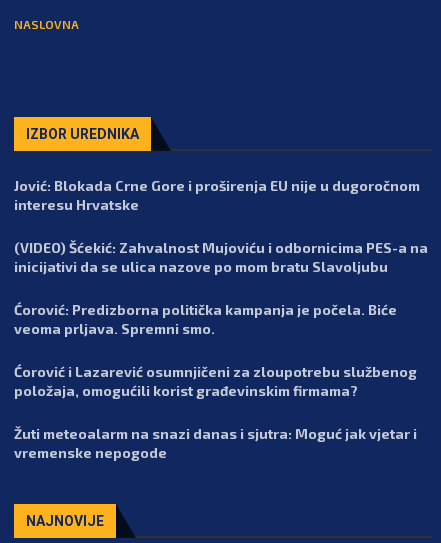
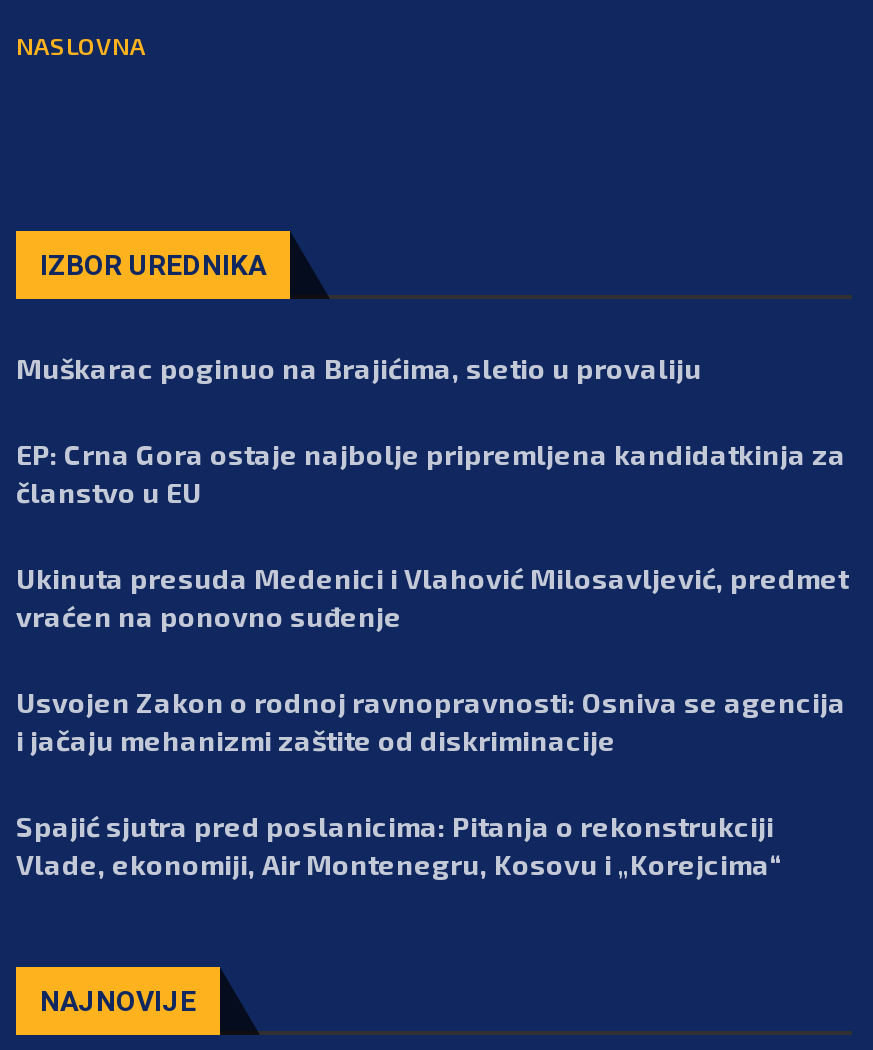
[14,177,420,213] Jović: Blokada Crne Gore i proširenja EU nije u dugoročnom | interesu Hrvatske -> [16,351,702,385] Muškarac poginuo na Brajićima, sletio u provaliju
[14,239,428,275] (VIDEO) Šćekić: Zahvalnost Mujoviću i odbornicima PES-a na | inicijativi da se ulica nazove po mom bratu Slavoljubu -> [16,437,846,509] EP: Crna Gora ostaje najbolje pripremljena kandidatkinja za | članstvo u EU
[14,301,397,337] Ćorović: Predizborna politička kampanja je počela. Biće | veoma prljava. Spremni smo. -> [16,561,848,633] Ukinuta presuda Medenici i Vlahović Milosavljević, predmet | vraćen na ponovno suđenje
[14,363,417,399] Ćorović i Lazarević osumnjičeni za zloupotrebu službenog | položaja, omogućili korist građevinskim firmama? -> [16,685,846,757] Usvojen Zakon o rodnoj ravnopravnosti: Osniva se agencija | i jačaju mehanizmi zaštite od diskriminacije
[14,425,417,461] Žuti meteoalarm na snazi danas i sjutra: Moguć jak vjetar i | vremenske nepogode -> [16,809,782,881] Spajić sjutra pred poslanicima: Pitanja o rekonstrukciji | Vlade, ekonomiji, Air Montenegru, Kosovu i „Korejcima“

